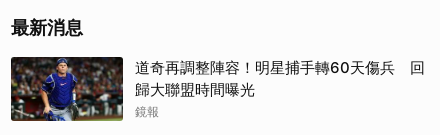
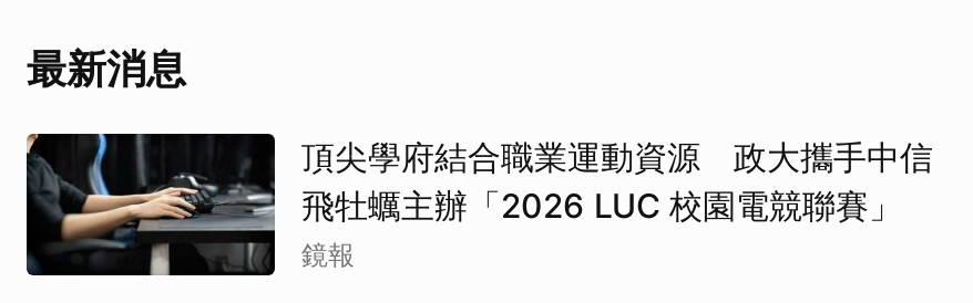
[10,56,425,122] [image] | 道奇再調整陣容！明星捕手轉60天傷兵 回 | 歸大聯盟時間曝光 -> [24,132,933,278] [image] | 頂尖學府結合職業運動資源 政大攜手中信 | 飛牡蠣主辦「2026 LUC 校園電競聯賽」

